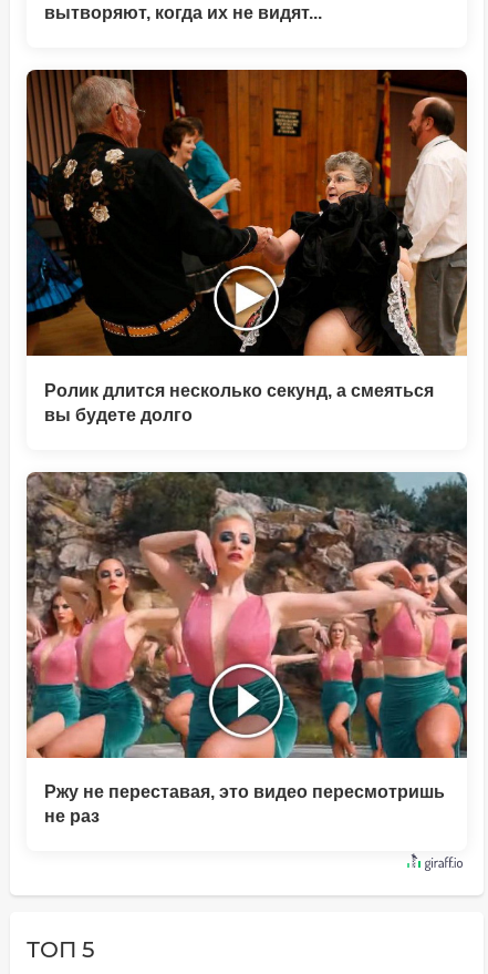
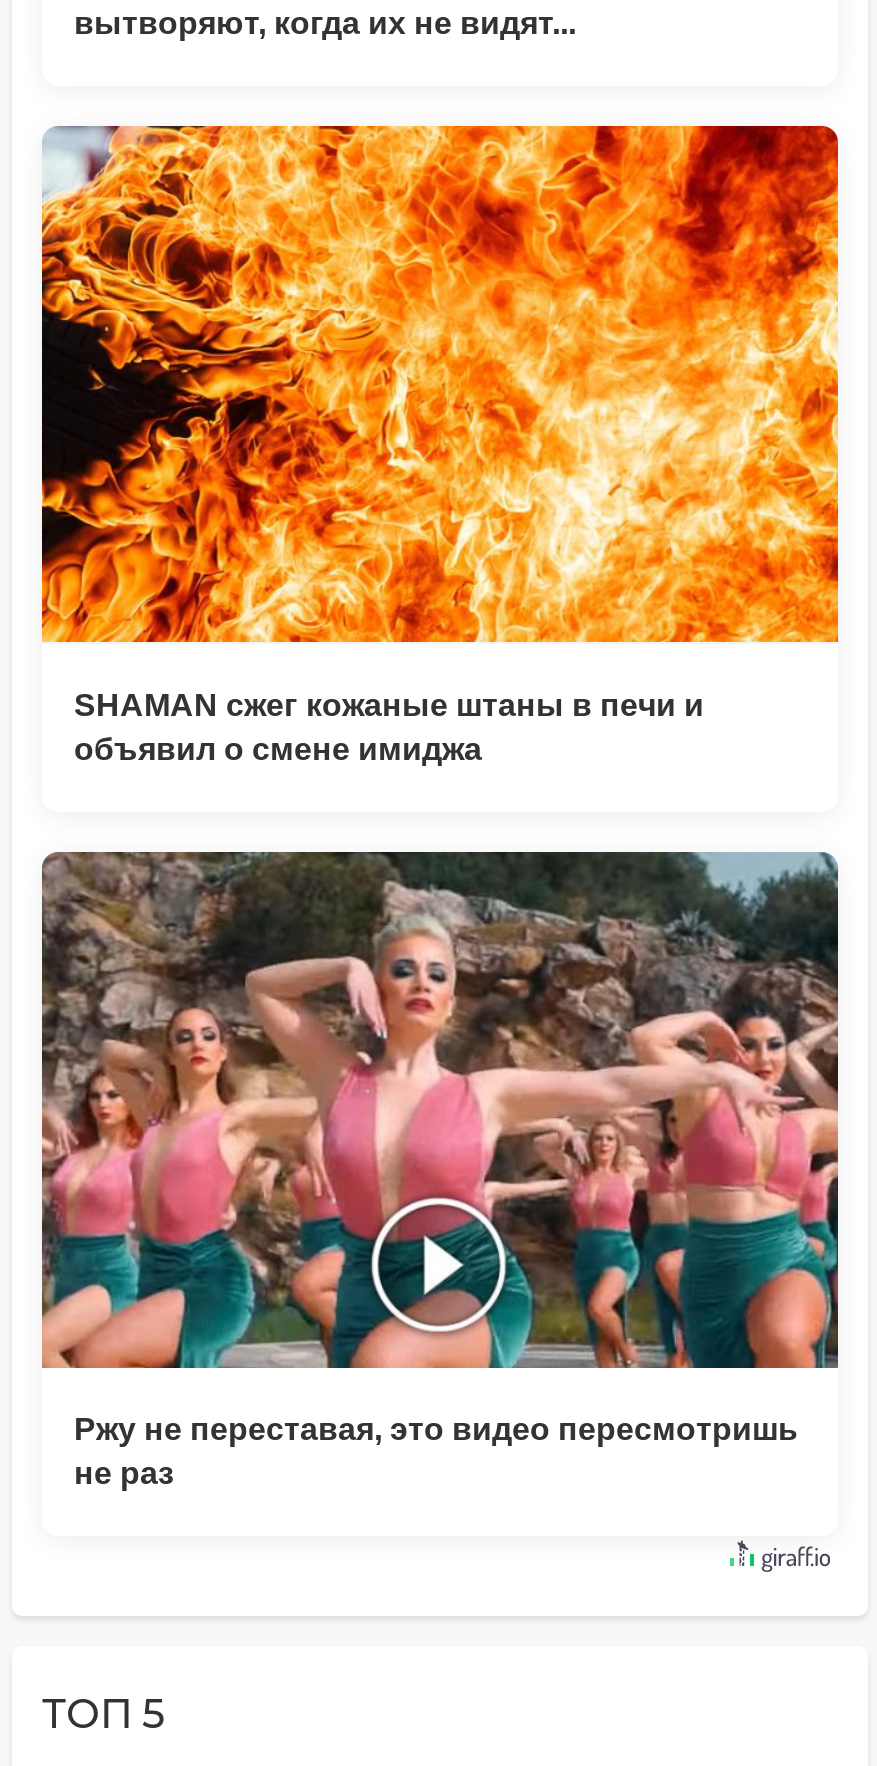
[25,69,468,424] [image] | Ролик длится несколько секунд, а смеяться | вы будете долго -> [40,124,840,765] [image] | SHAMAN сжег кожаные штаны в печи и | объявил о смене имиджа

